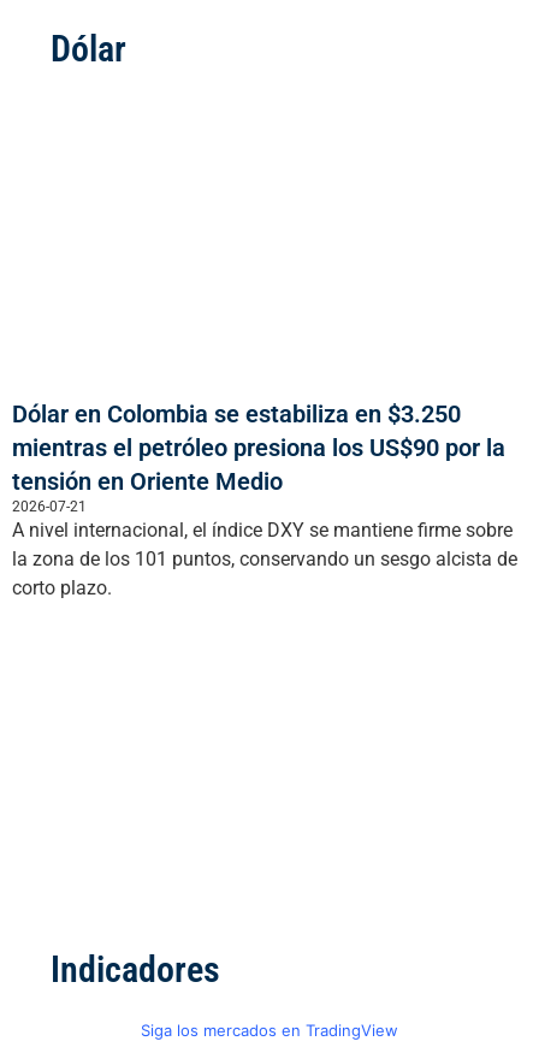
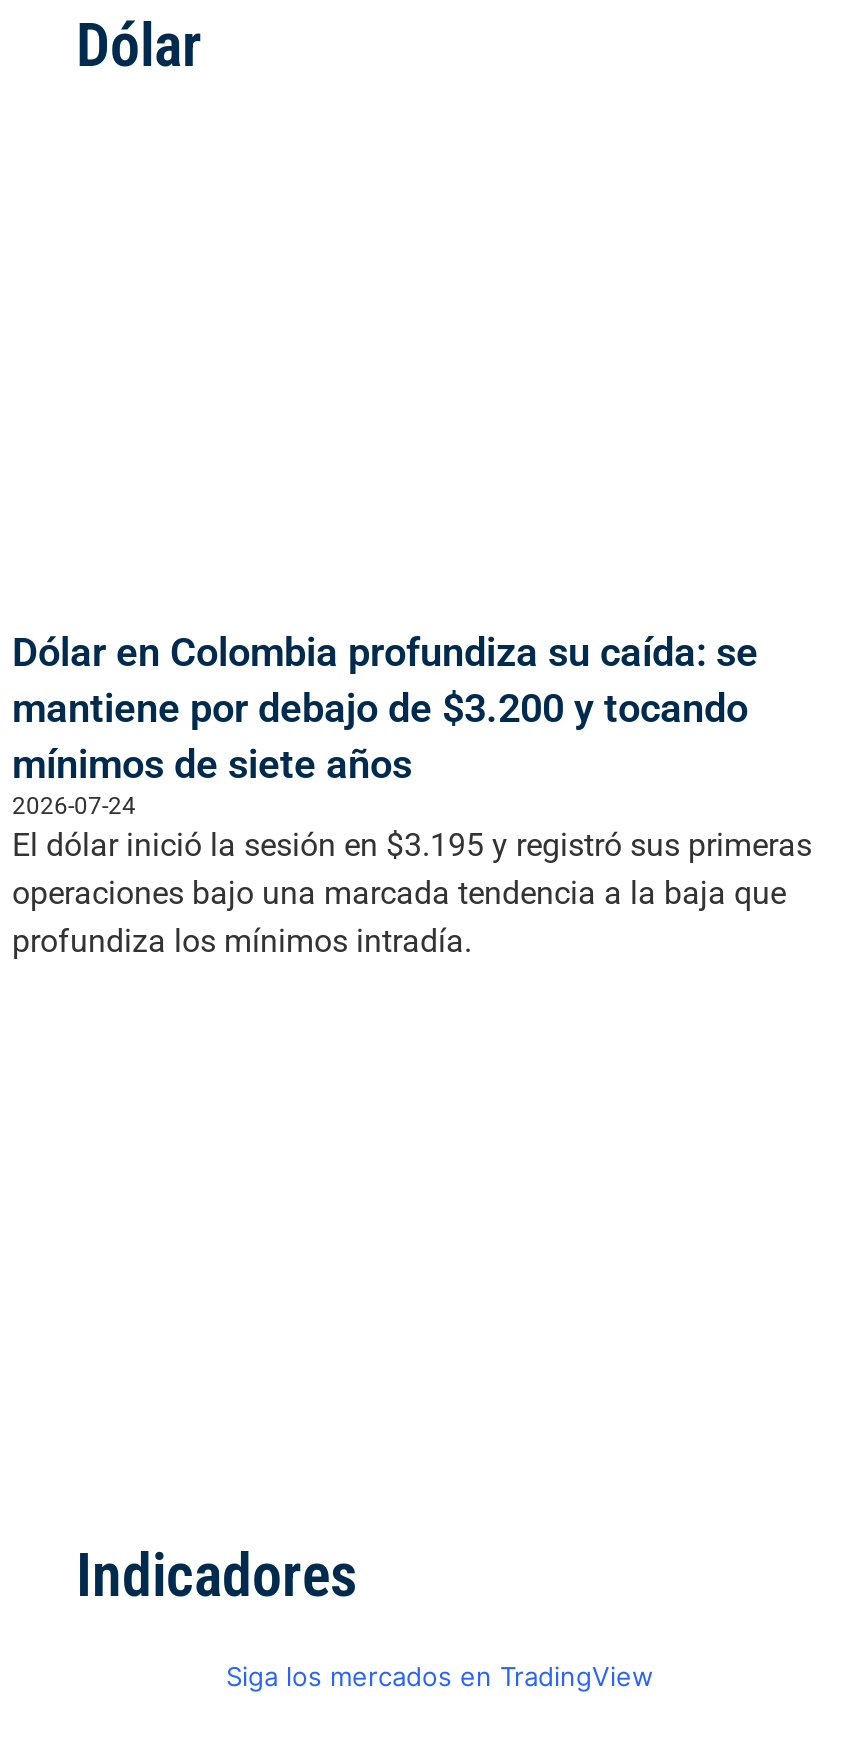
[12,399,517,599] Dólar en Colombia se estabiliza en $3.250 | mientras el petróleo presiona los US$90 por la | tensión en Oriente Medio | 2026-07-21 | A nivel internacional, el índice DXY se mantiene firme sobre | la zona de los 101 puntos, conservando un sesgo alcista de | corto plazo. -> [12,628,812,960] Dólar en Colombia profundiza su caída: se | mantiene por debajo de $3.200 y tocando | mínimos de siete años | 2026-07-24 | El dólar inició la sesión en $3.195 y registró sus primeras | operaciones bajo una marcada tendencia a la baja que | profundiza los mínimos intradía.

